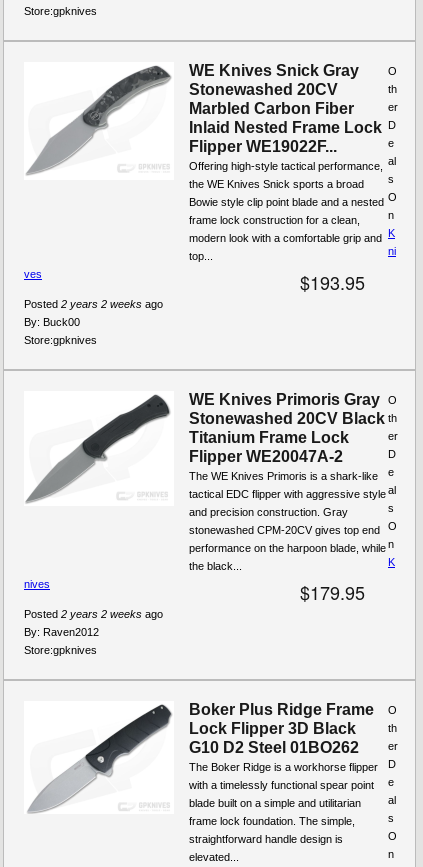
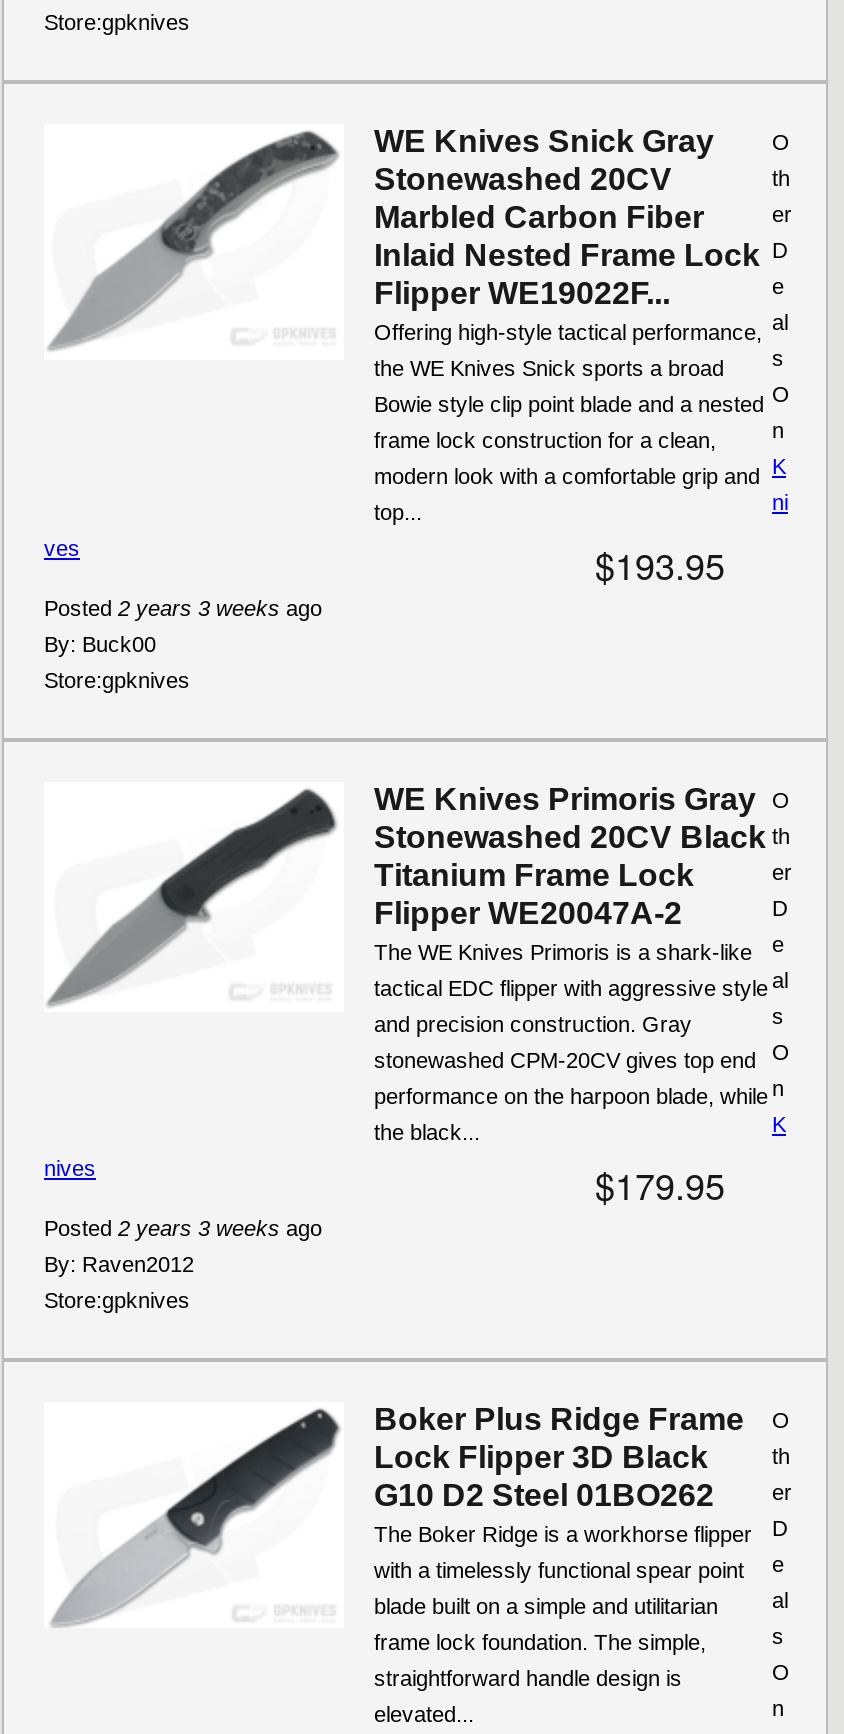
[24,297,163,309] Posted 2 years 2 weeks ago -> [44,595,322,619] Posted 2 years 3 weeks ago
[24,607,163,619] Posted 2 years 2 weeks ago -> [44,1215,322,1239] Posted 2 years 3 weeks ago

